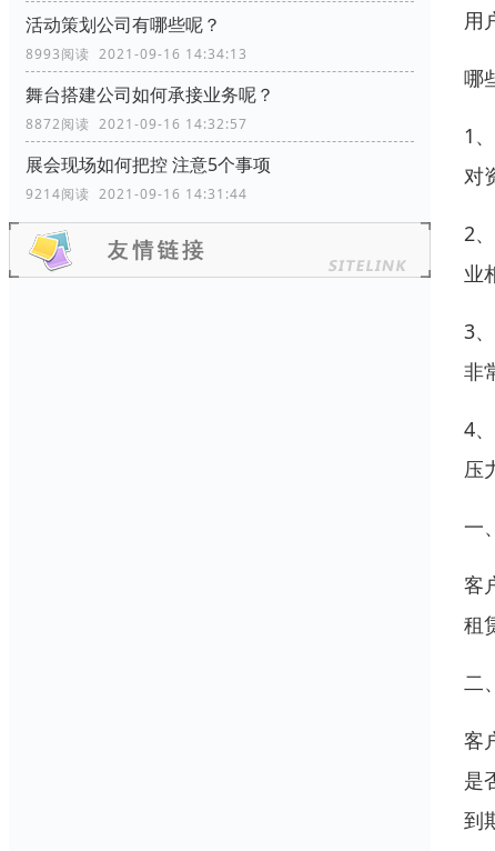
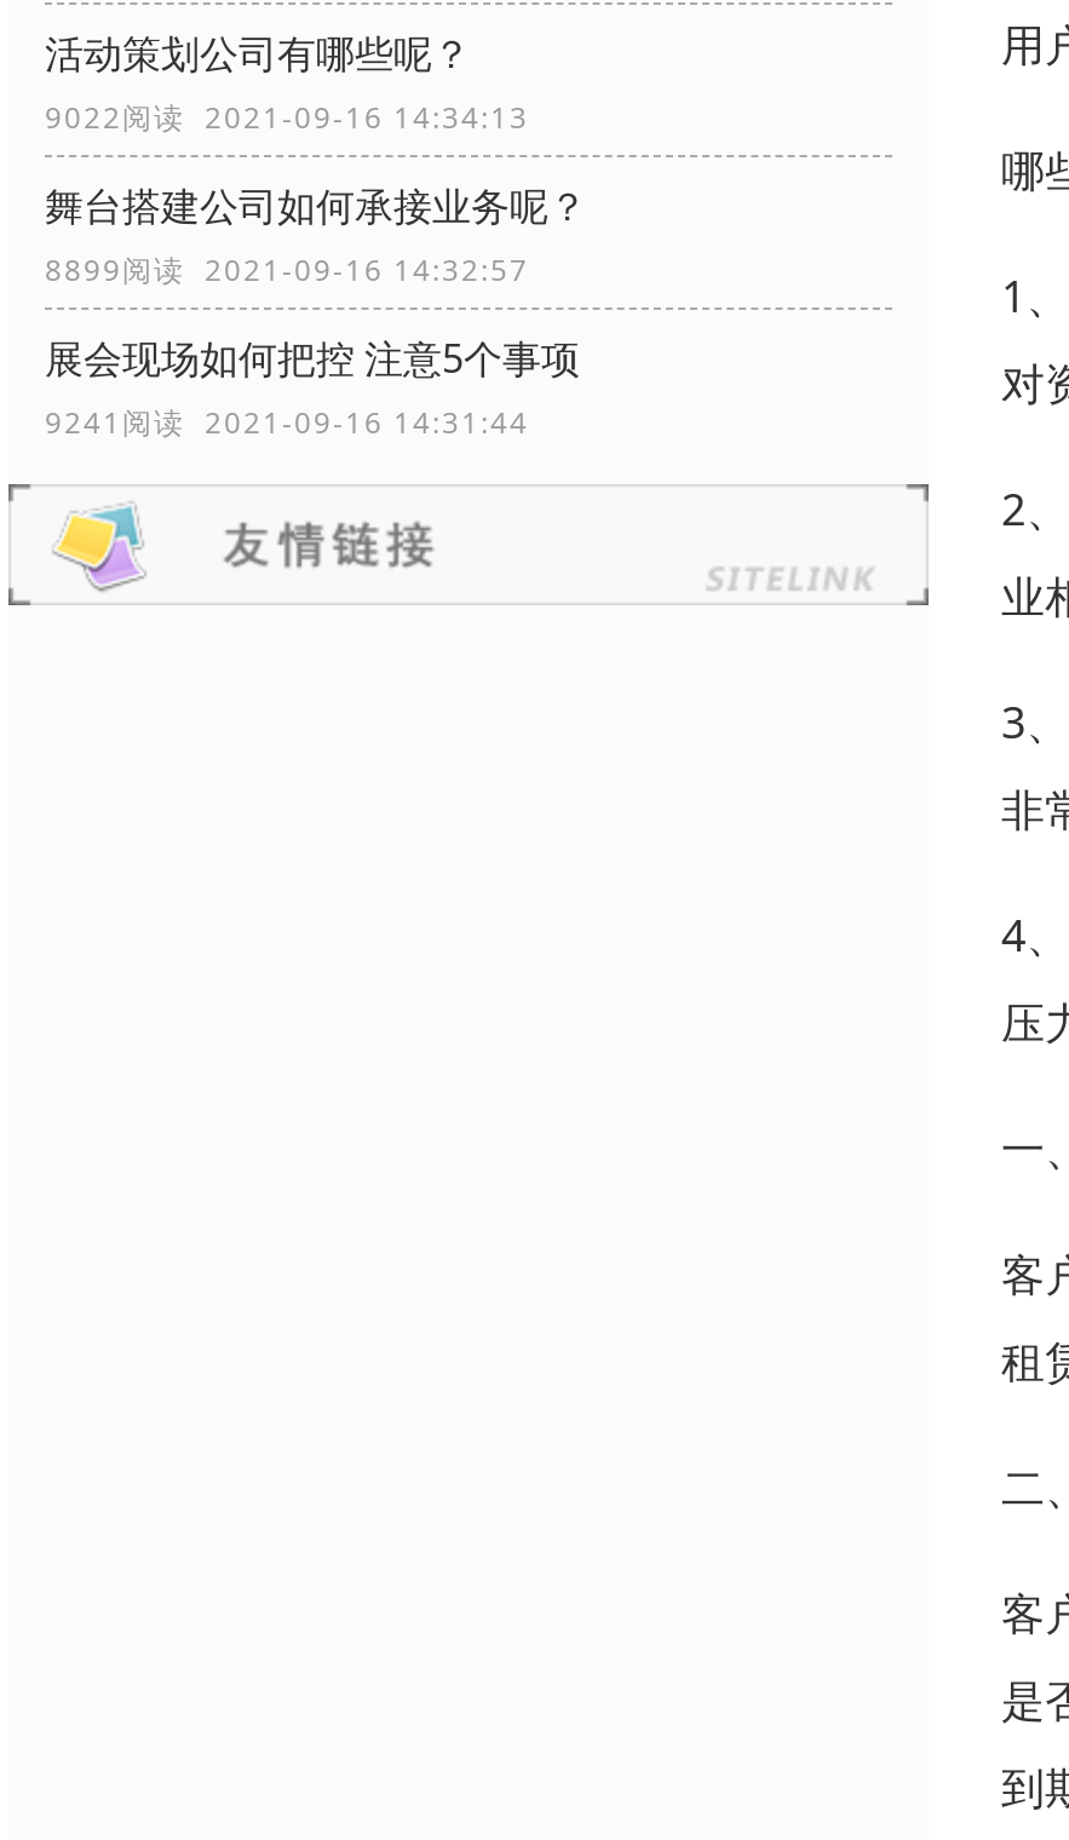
[26,44,247,63] 8993阅读 2021-09-16 14:34:13 -> [45,97,529,138] 9022阅读 2021-09-16 14:34:13
[26,114,247,133] 8872阅读 2021-09-16 14:32:57 -> [45,249,529,290] 8899阅读 2021-09-16 14:32:57
[26,184,247,203] 9214阅读 2021-09-16 14:31:44 -> [45,402,529,443] 9241阅读 2021-09-16 14:31:44

